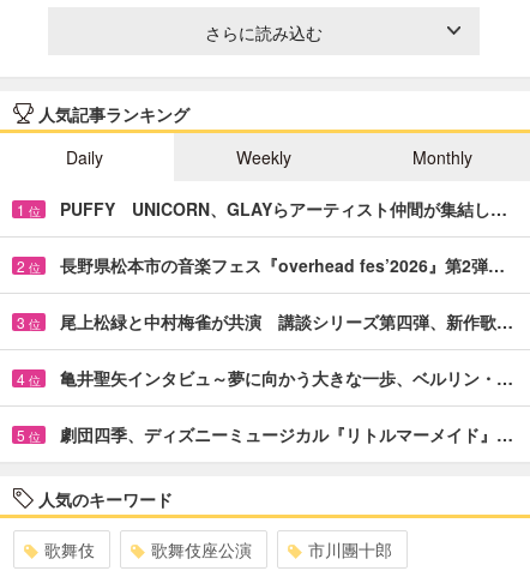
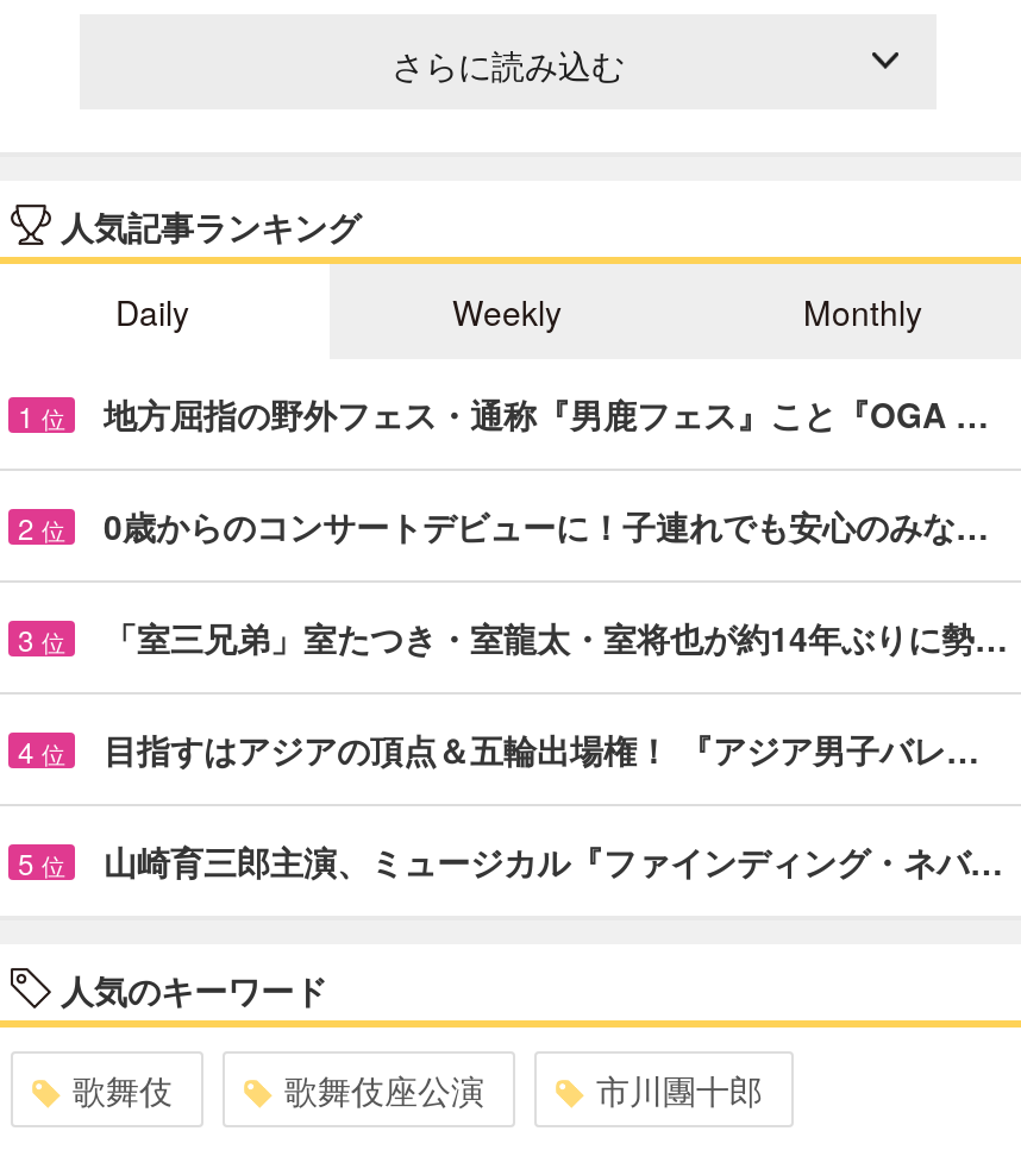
[60,196,507,220] PUFFY UNICORN、GLAYらアーティスト仲間が集結し… -> [104,390,989,437] 地方屈指の野外フェス・通称『男鹿フェス』こと『OGA …
[60,253,505,277] 長野県松本市の音楽フェス『overhead fes’2026』第2弾… -> [104,501,989,549] 0歳からのコンサートデビューに！子連れでも安心のみな…
[60,309,513,333] 尾上松緑と中村梅雀が共演 講談シリーズ第四弾、新作歌… -> [104,613,1008,661] 「室三兄弟」室たつき・室龍太・室将也が約14年ぶりに勢…
[60,366,513,390] 亀井聖矢インタビュ～夢に向かう大きな一歩、ベルリン・… -> [104,725,979,773] 目指すはアジアの頂点＆五輪出場権！ 『アジア男子バレ…
[60,422,513,446] 劇団四季、ディズニーミュージカル『リトルマーメイド』… -> [104,837,1003,884] 山崎育三郎主演、ミュージカル『ファインディング・ネバ…

